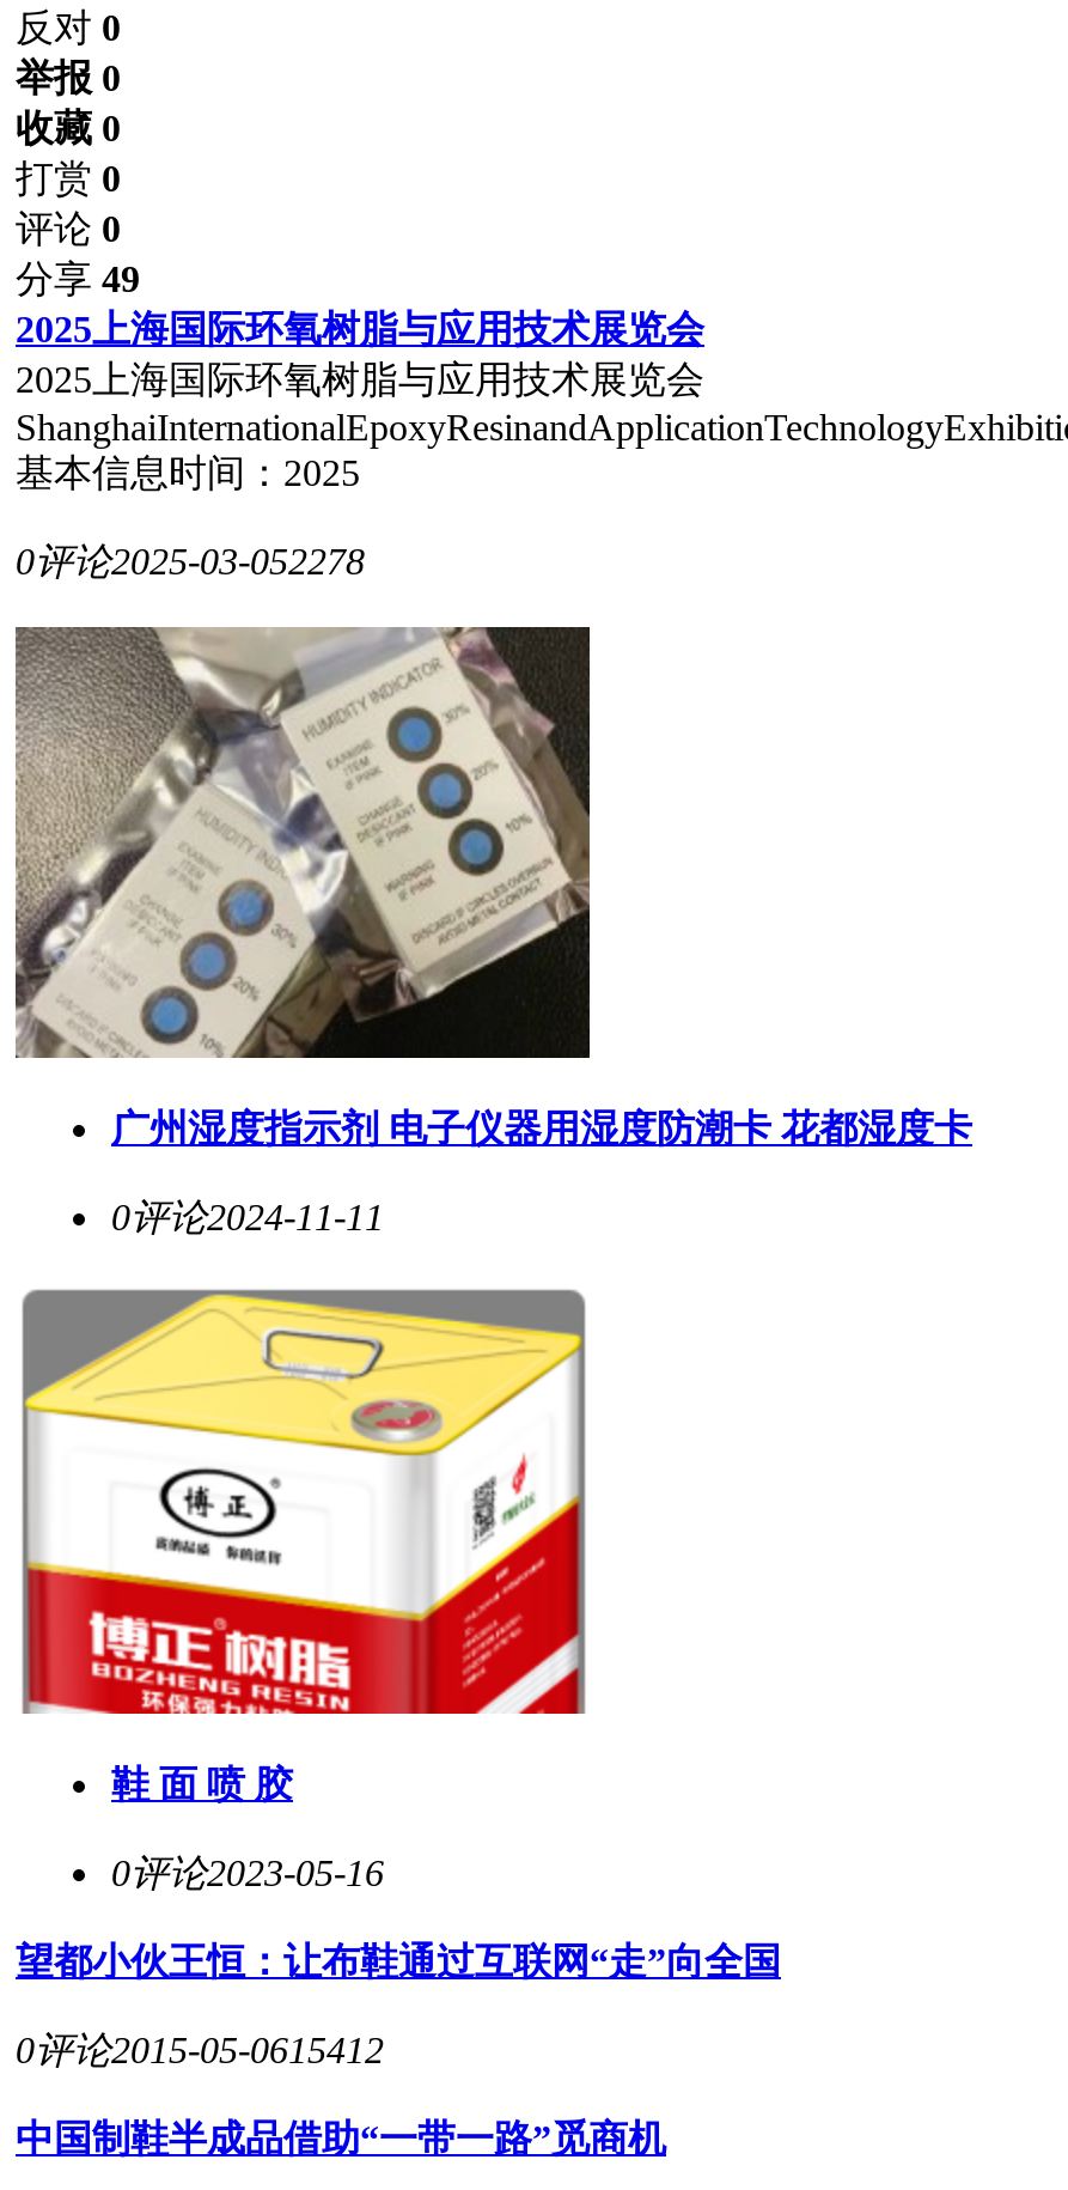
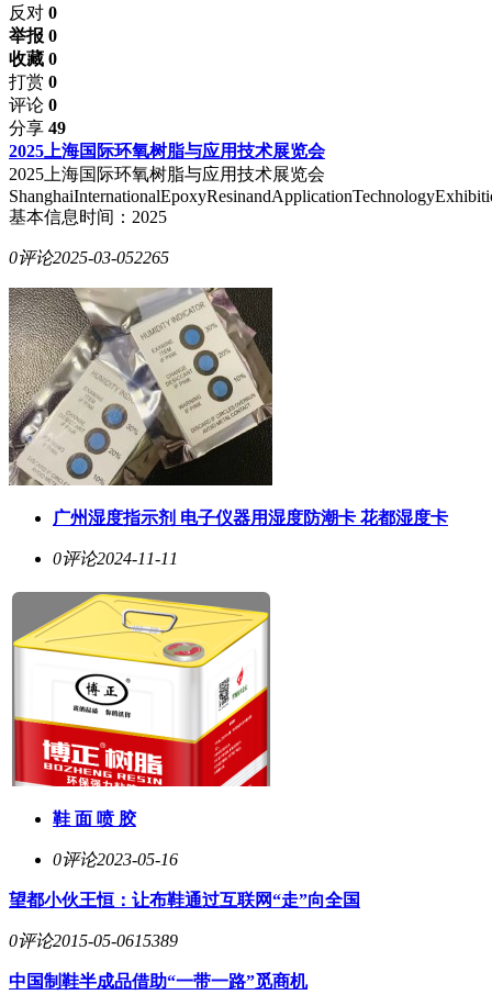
[16,541,365,581] 0评论2025-03-052278 -> [9,248,169,267] 0评论2025-03-052265
[16,2029,384,2070] 0评论2015-05-0615412 -> [9,931,178,950] 0评论2015-05-0615389

